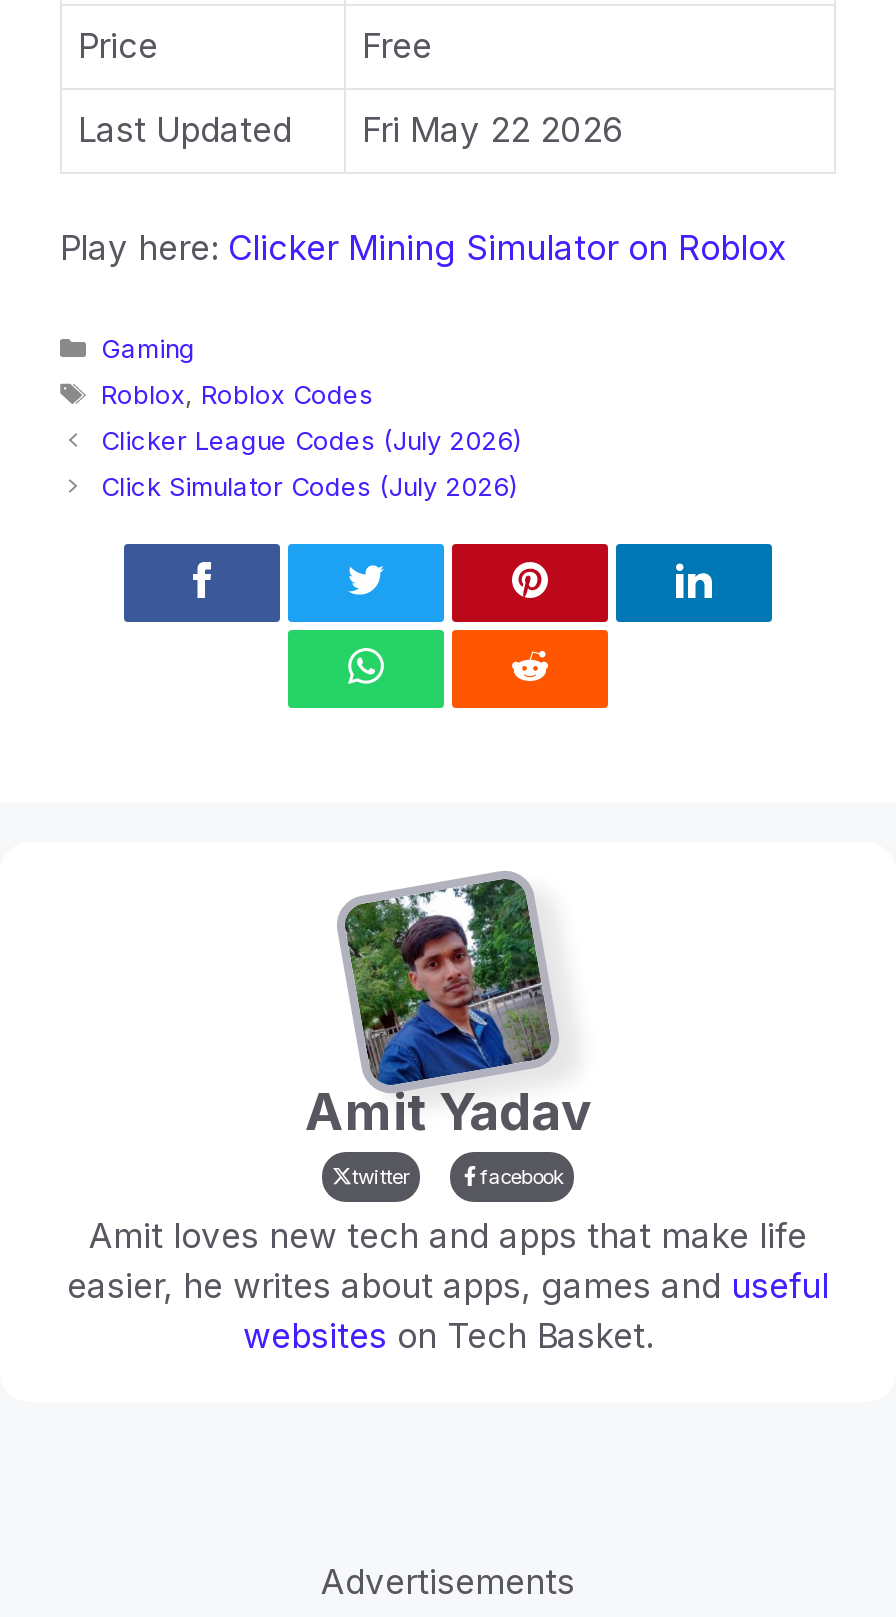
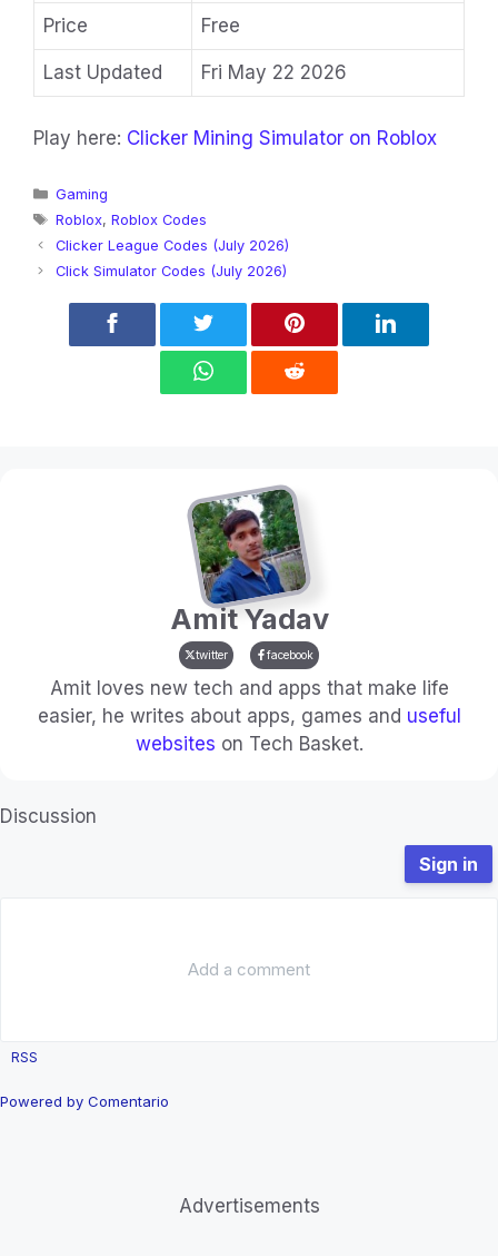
none -> [0,805,478,875] Discussion | Sign in
none -> [0,1049,169,1110] RSS | Powered by Comentario
none -> [188,958,310,980] Add a comment

